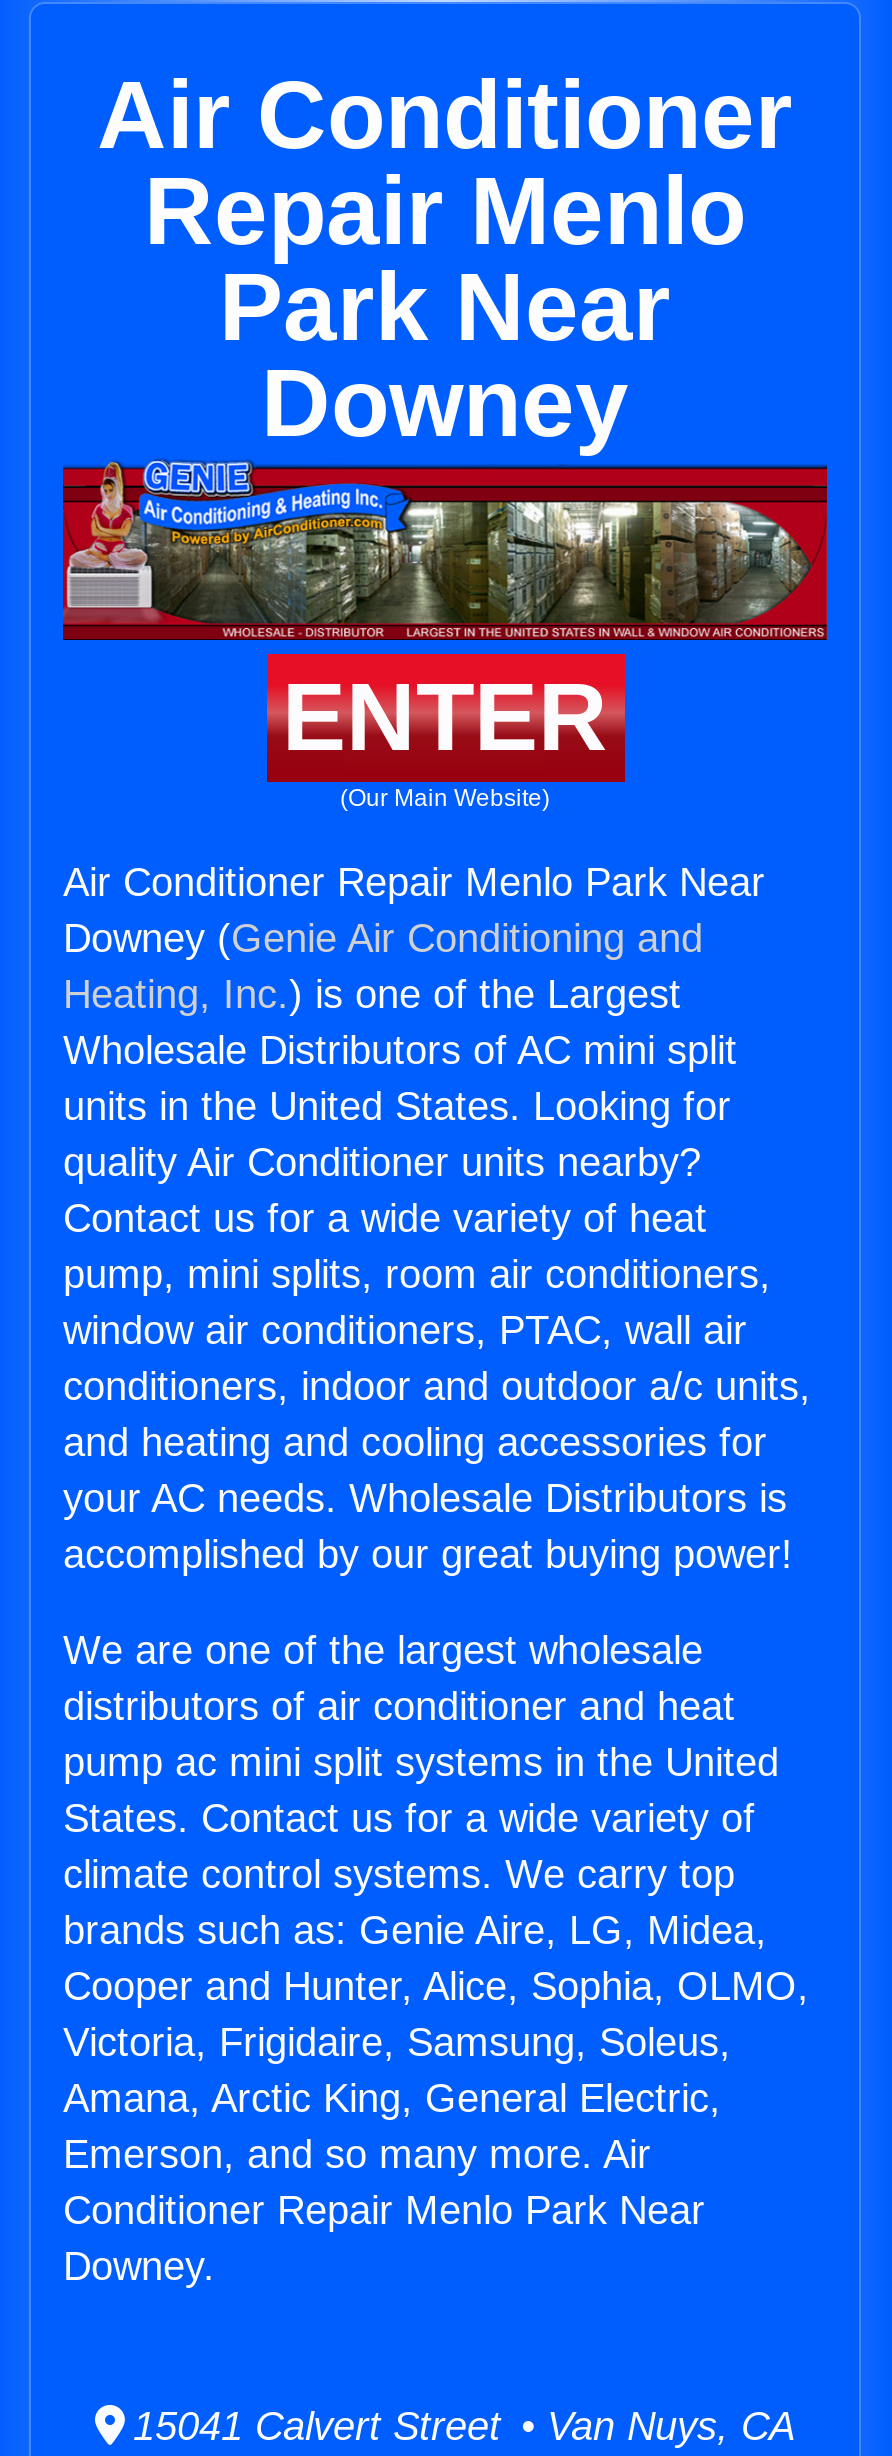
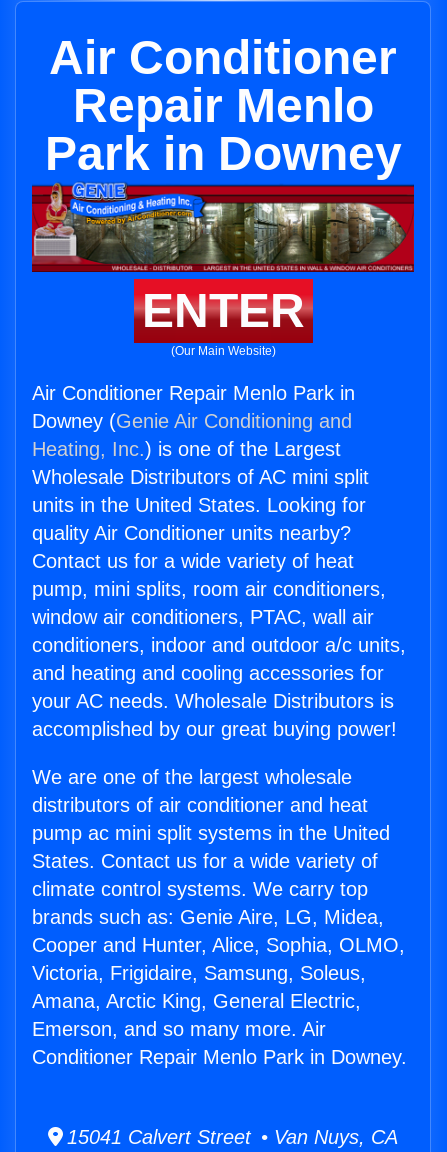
[219,254,671,456] Park Near | Downey -> [44,127,401,180] Park in Downey
[63,860,765,904] Air Conditioner Repair Menlo Park Near -> [32,382,355,404] Air Conditioner Repair Menlo Park in
[63,2188,705,2288] Conditioner Repair Menlo Park Near | Downey. -> [32,1046,407,1068] Conditioner Repair Menlo Park in Downey.

